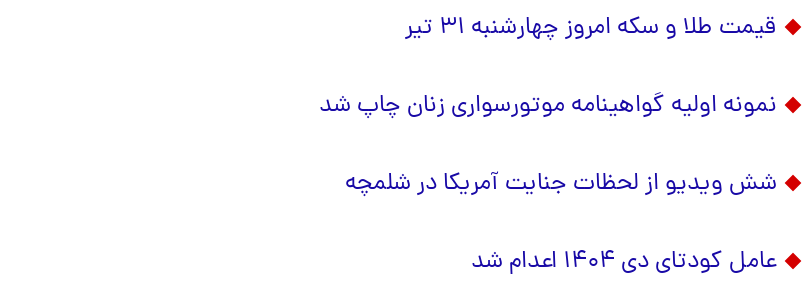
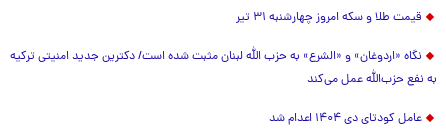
[319,90,777,204] نمونه اولیه گواهینامه موتورسواری زنان چاپ شد | شش ویدیو از لحظات جنایت آمریکا در شلمچه -> [10,48,437,89] نگاه «اردوغان» و «الشرع» به حزب الله لبنان مثبت شده است/ دکترین جدید امنیتی ترکیه | به نفع حزب‌الله عمل می‌کند

